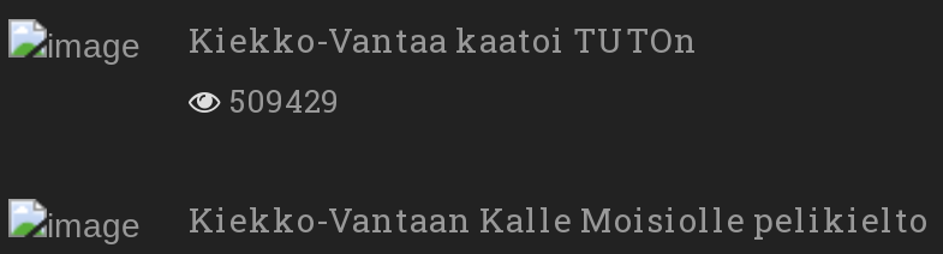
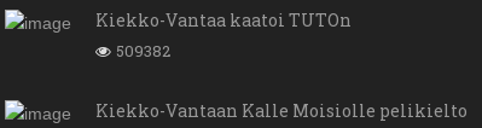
[229,80,340,123] 509429 -> [116,40,170,62] 509382

